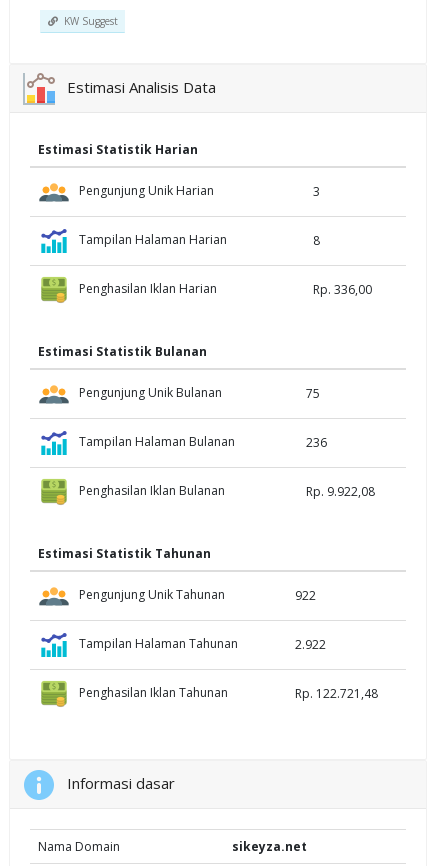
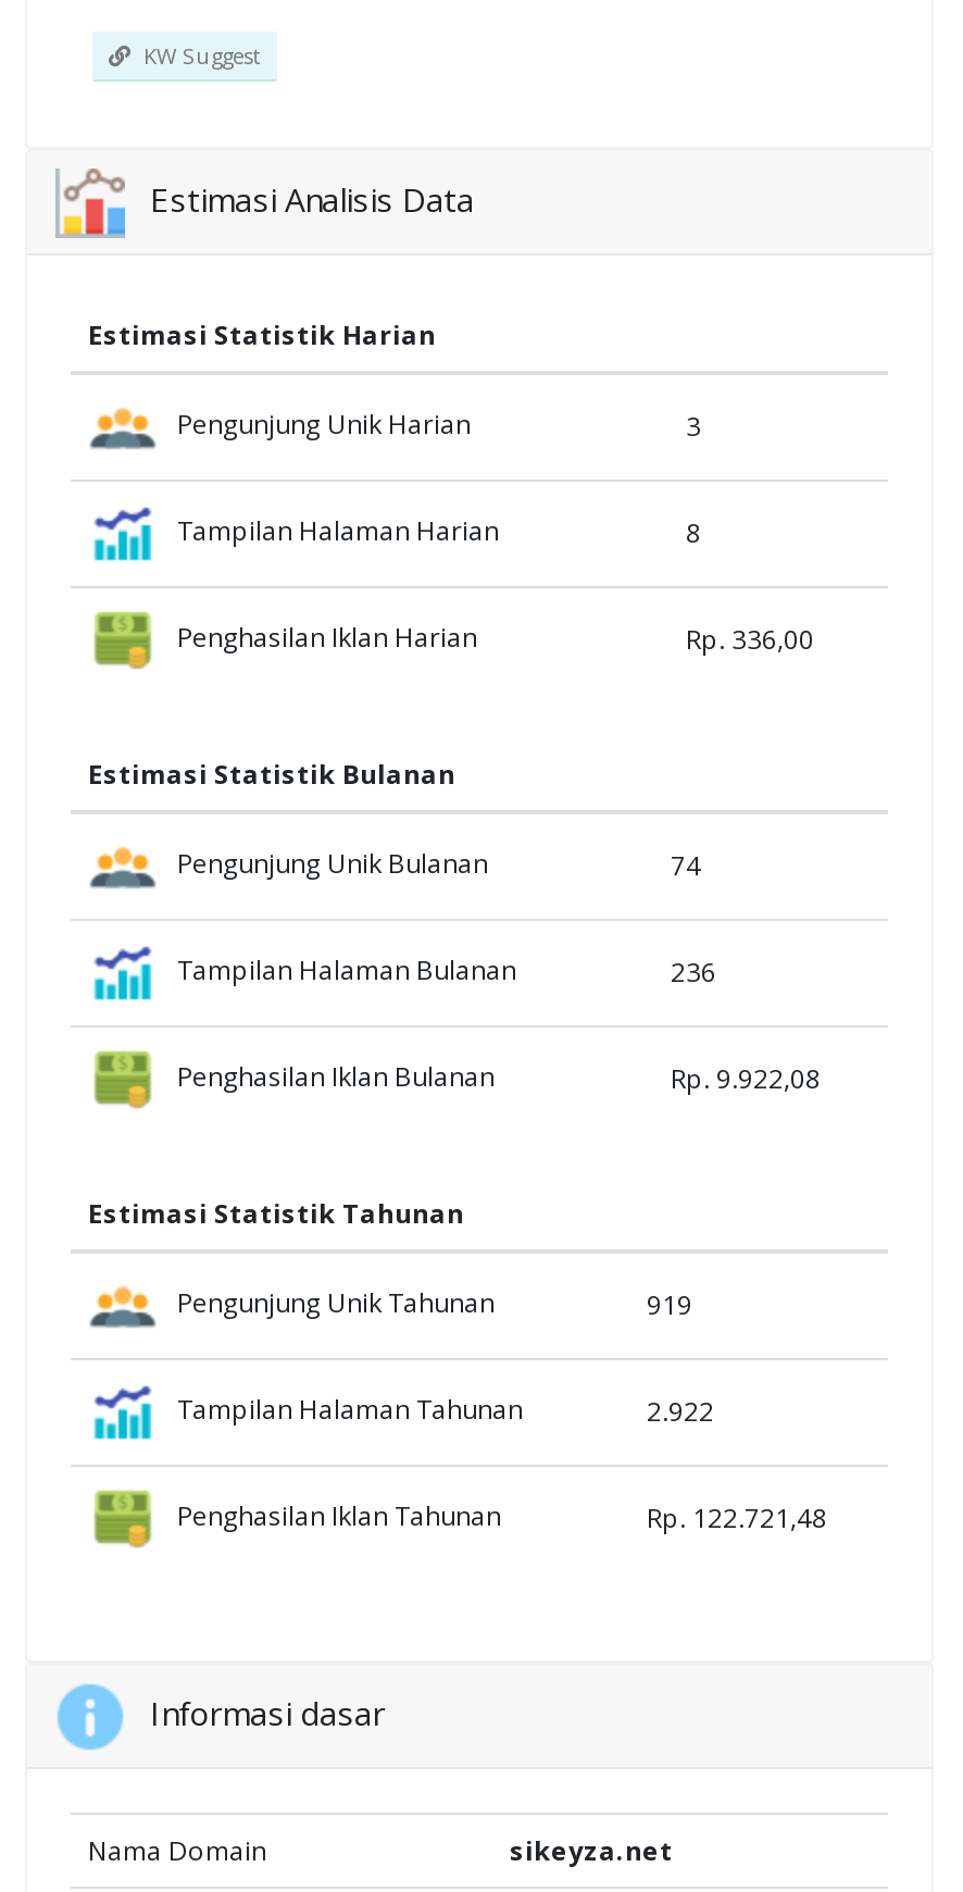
[306,385,320,402] 75 -> [671,848,701,885] 74
[295,587,316,604] 922 -> [647,1287,692,1324] 919

